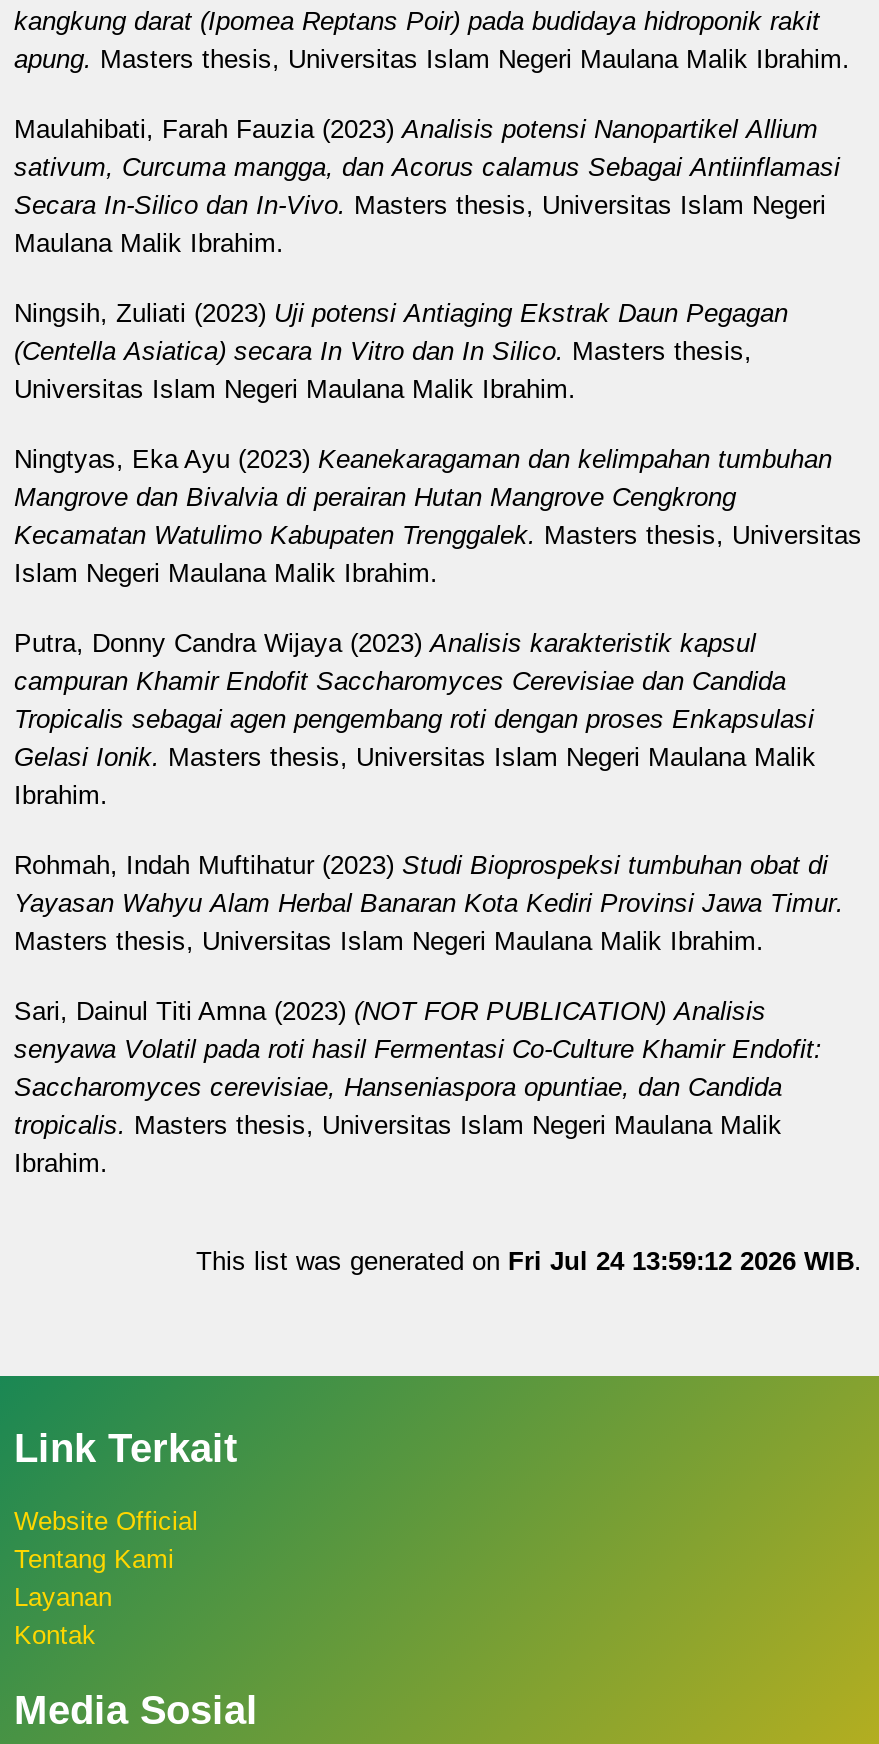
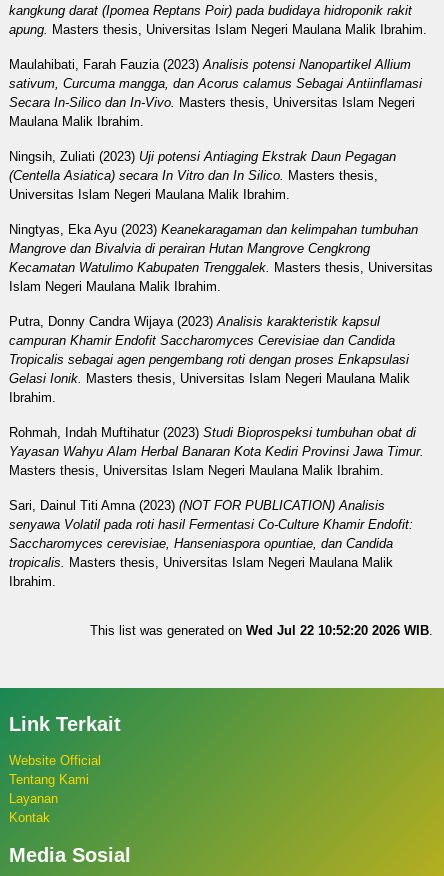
[196,1246,862,1276] This list was generated on Fri Jul 24 13:59:12 2026 WIB. -> [90,623,433,638] This list was generated on Wed Jul 22 10:52:20 2026 WIB.

